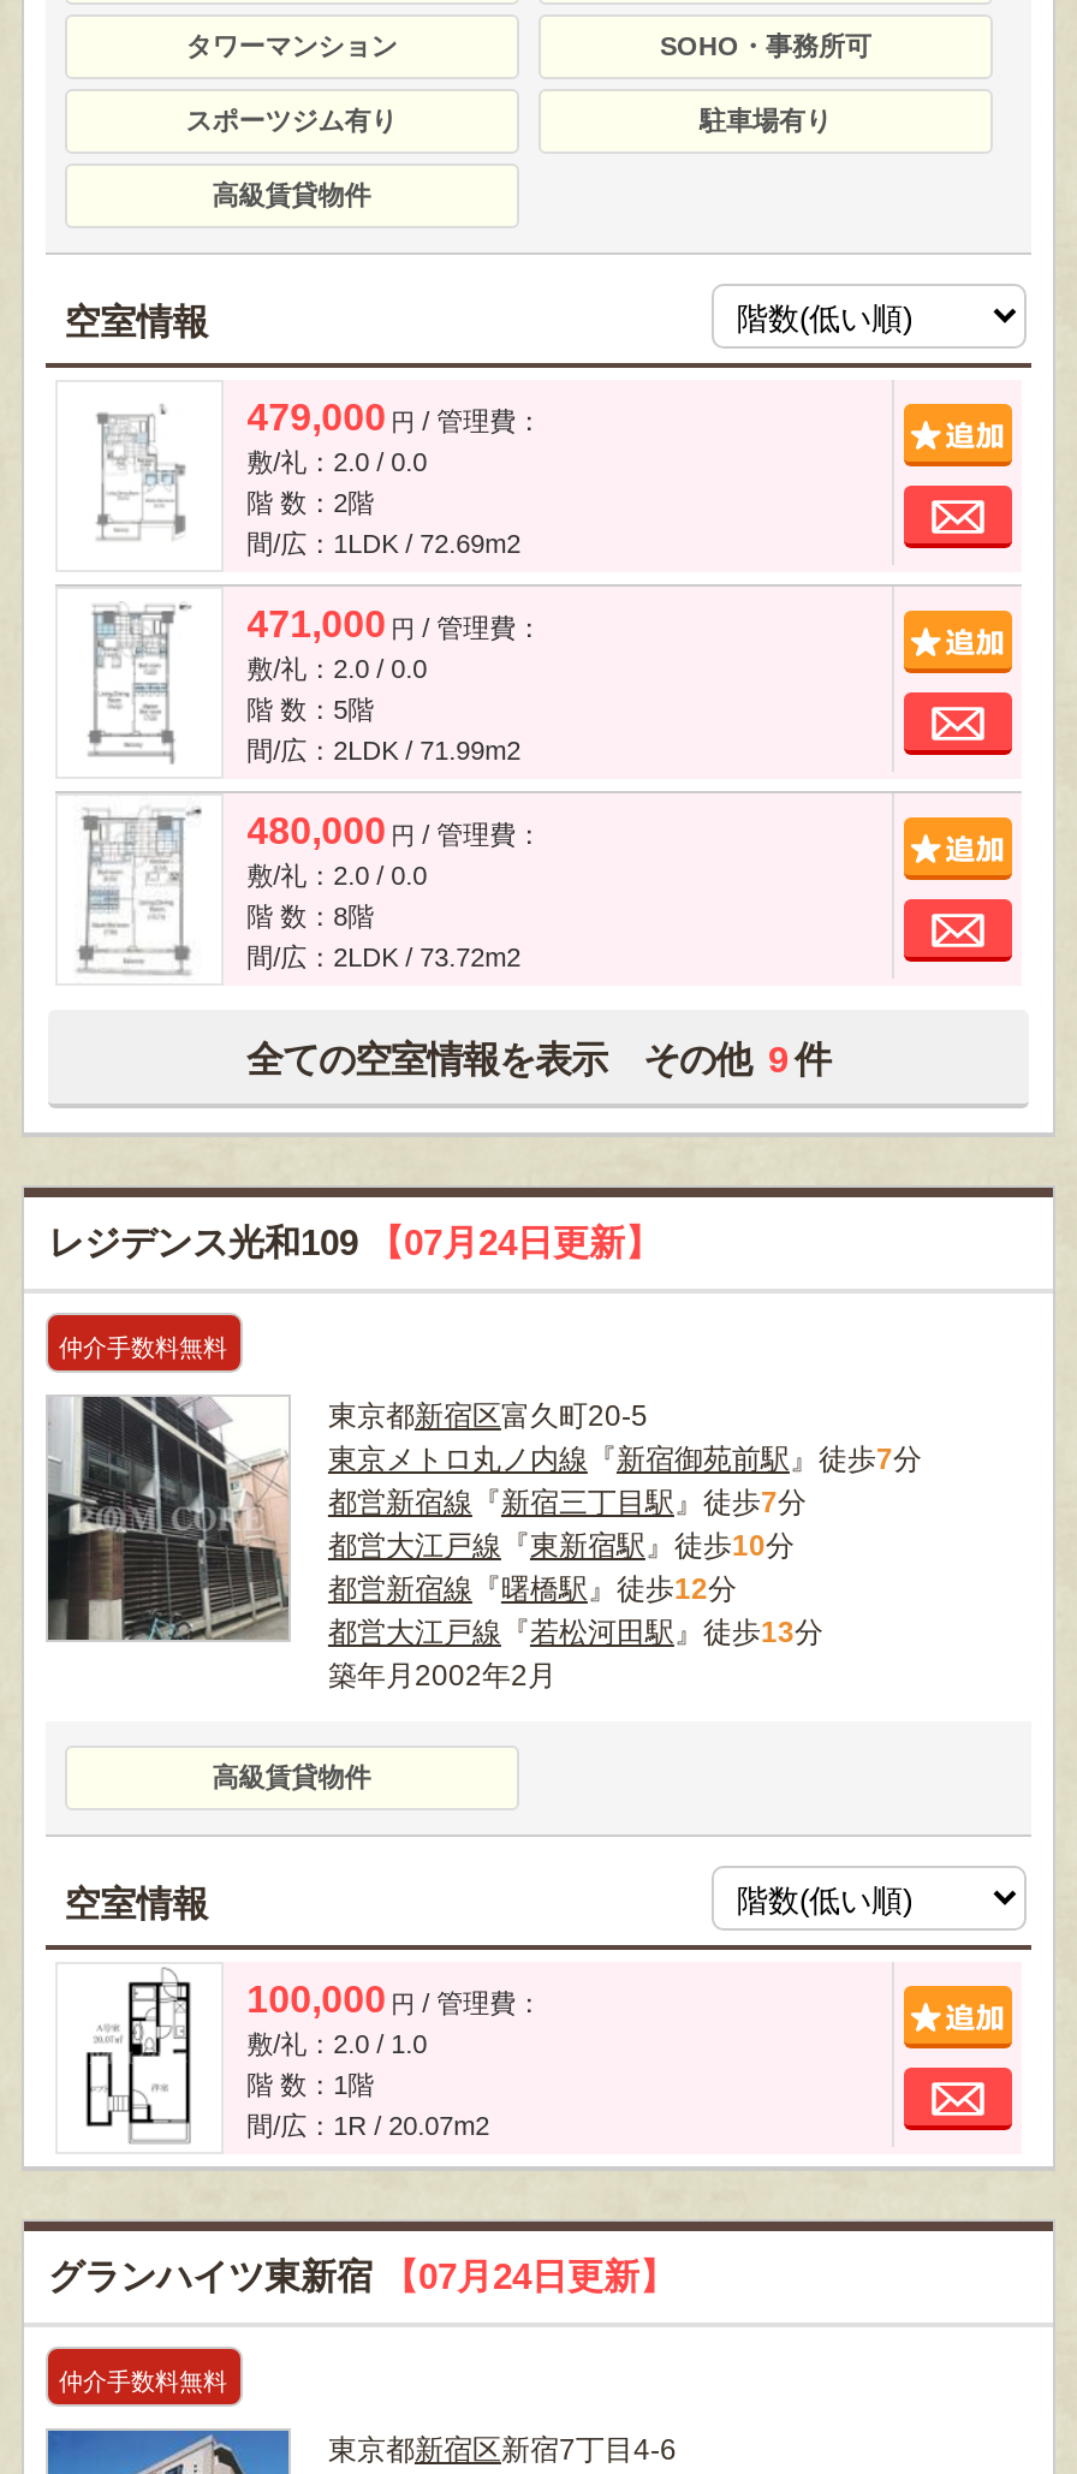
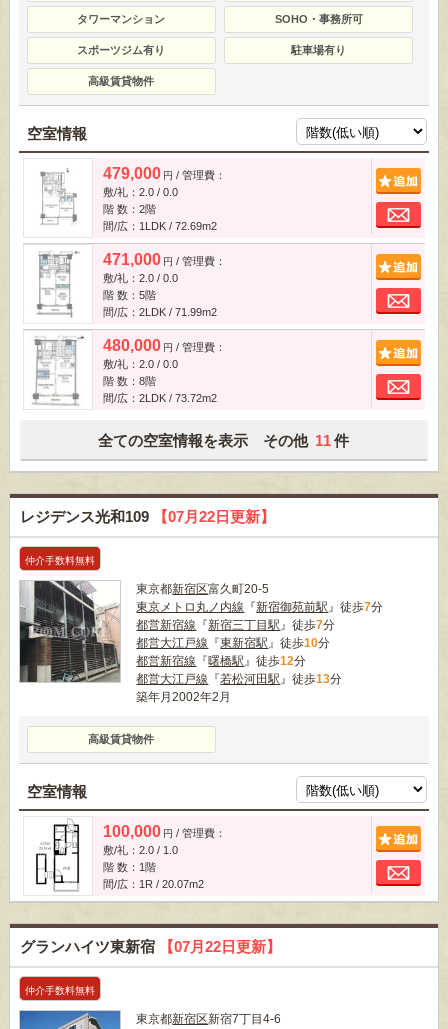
[246,1039,831,1080] 全ての空室情報を表示 その他 9 件 -> [98,432,349,449] 全ての空室情報を表示 その他 11 件
[48,1222,661,1262] レジデンス光和109【07月24日更新】 -> [20,508,275,525] レジデンス光和109【07月22日更新】
[48,2255,676,2296] グランハイツ東新宿【07月24日更新】 -> [20,938,281,955] グランハイツ東新宿【07月22日更新】

